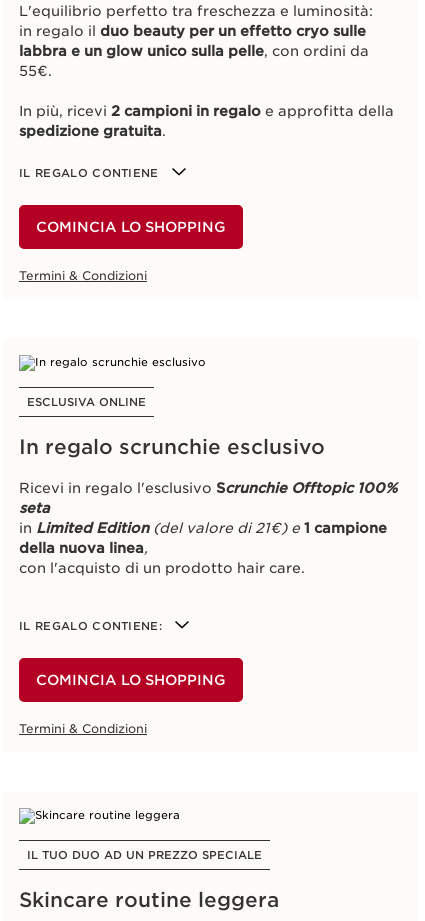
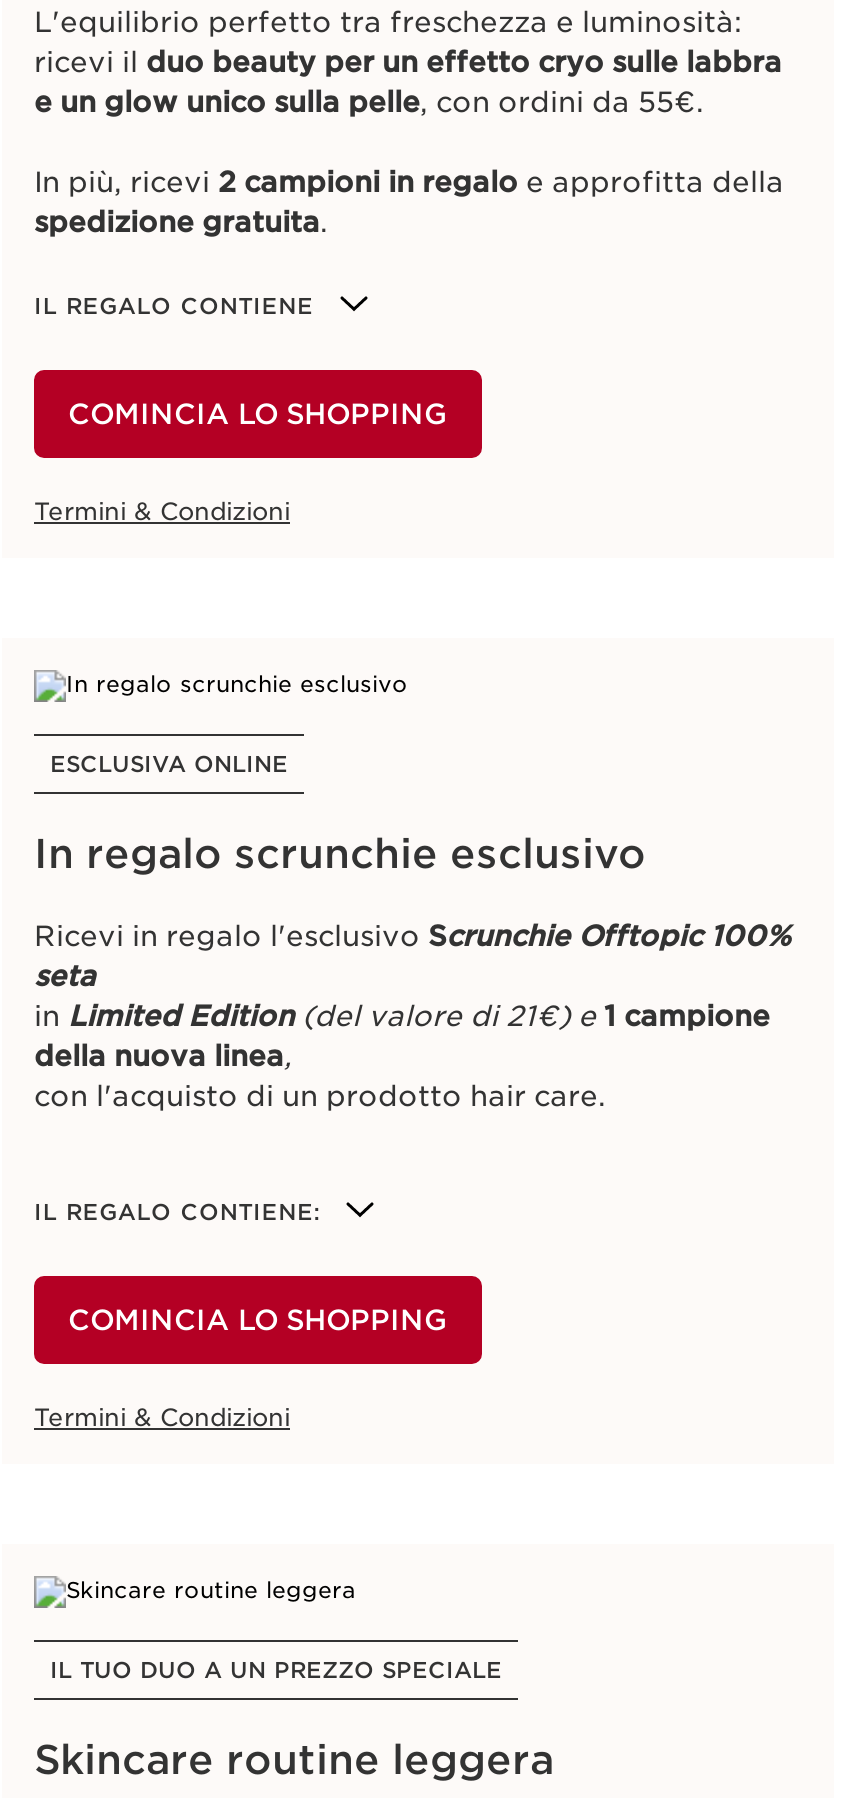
[19,23,369,79] in regalo il duo beauty per un effetto cryo sulle | labbra e un glow unico sulla pelle, con ordini da | 55€. -> [34,46,782,118] ricevi il duo beauty per un effetto cryo sulle labbra | e un glow unico sulla pelle, con ordini da 55€.
[27,848,262,862] IL TUO DUO AD UN PREZZO SPECIALE -> [50,1656,502,1684] IL TUO DUO A UN PREZZO SPECIALE

